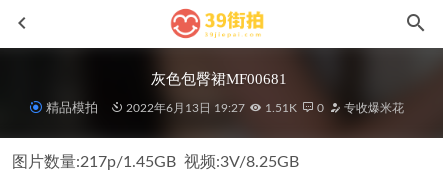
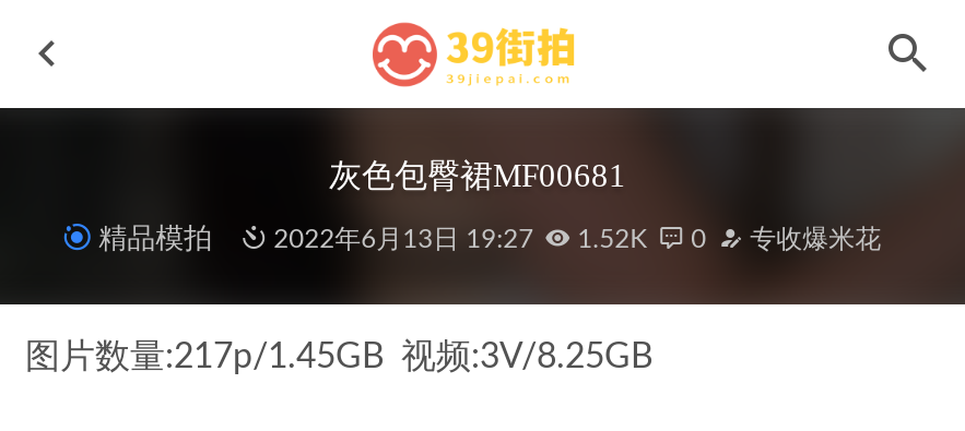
[262,101,297,113] 1.51K -> [571,225,647,251] 1.52K

